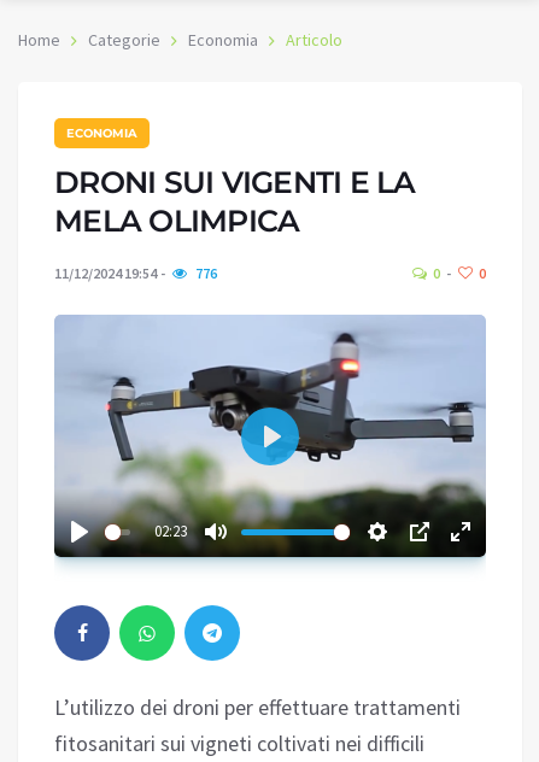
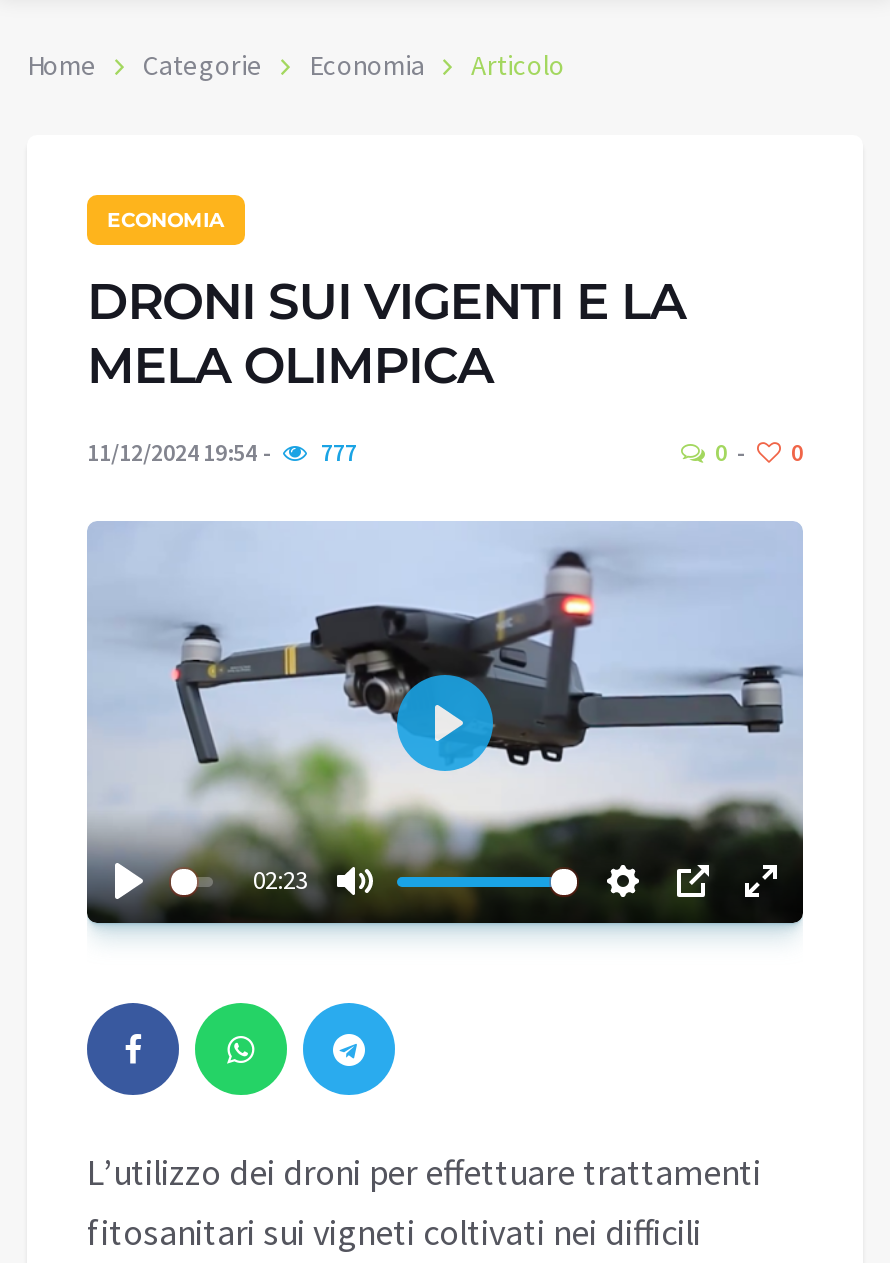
[195,264,217,282] 776 -> [321,437,357,467] 777

